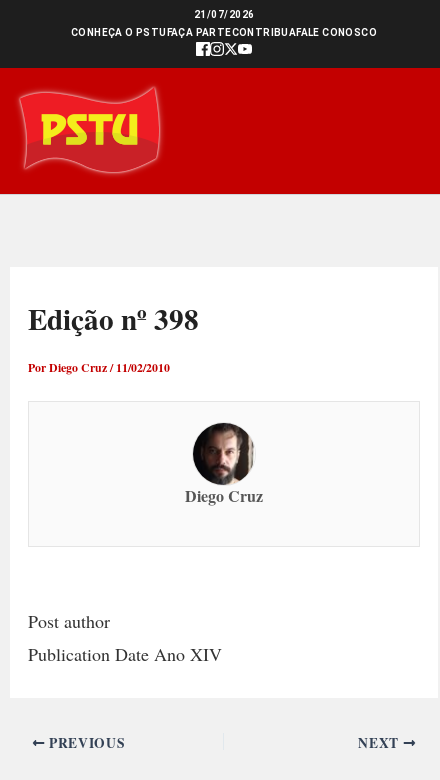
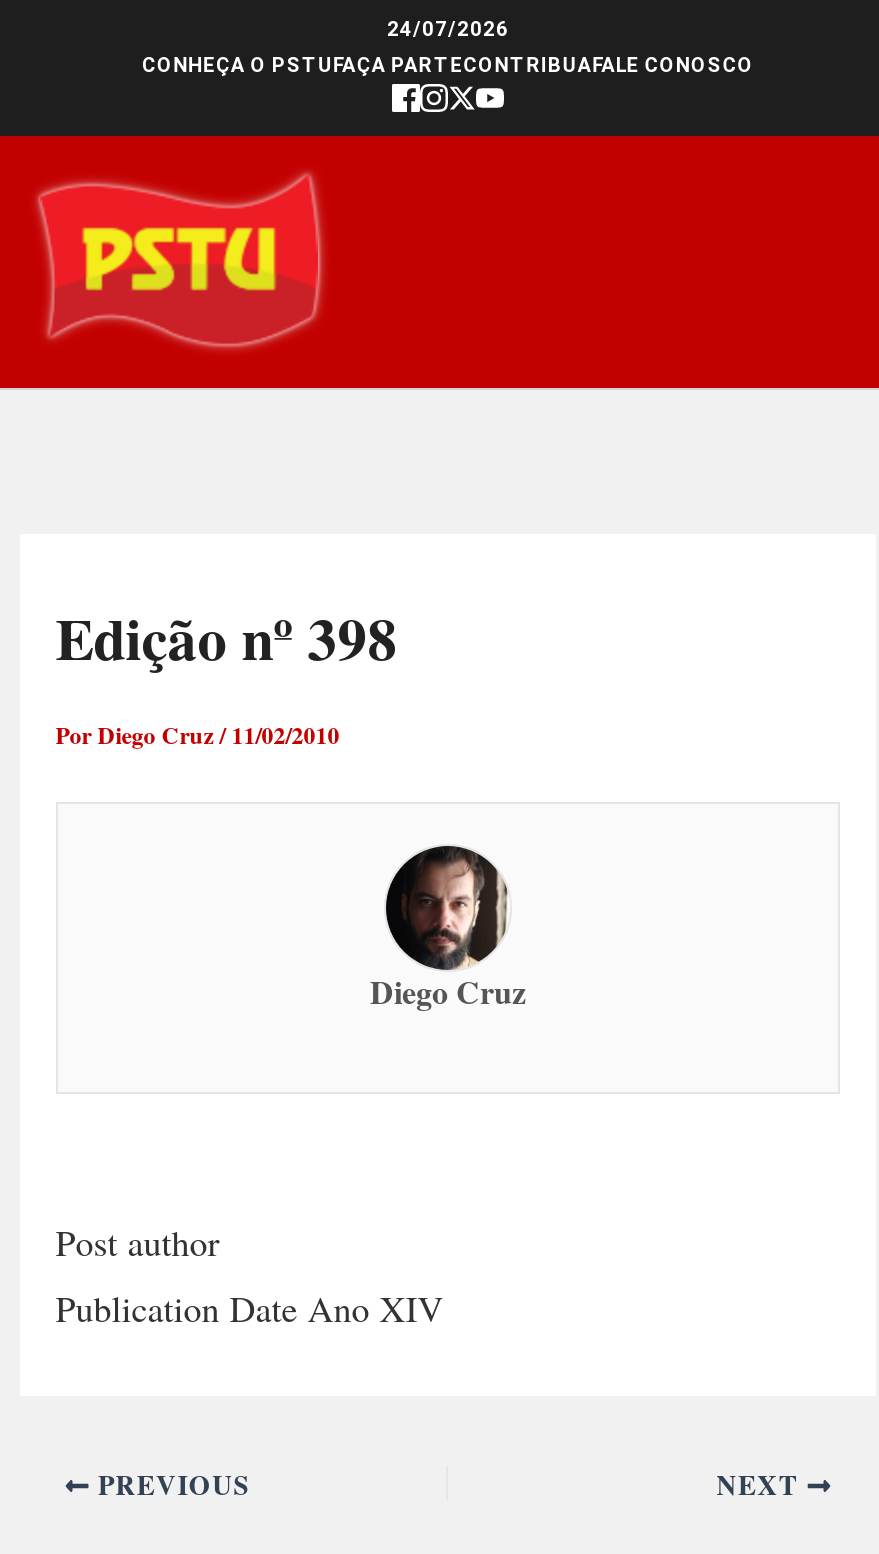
[193,9,254,20] 21/07/2026 -> [387,18,509,40] 24/07/2026

